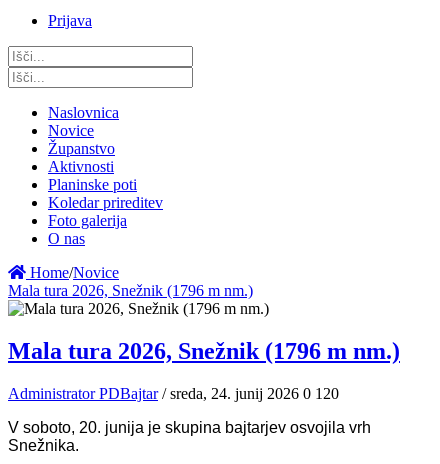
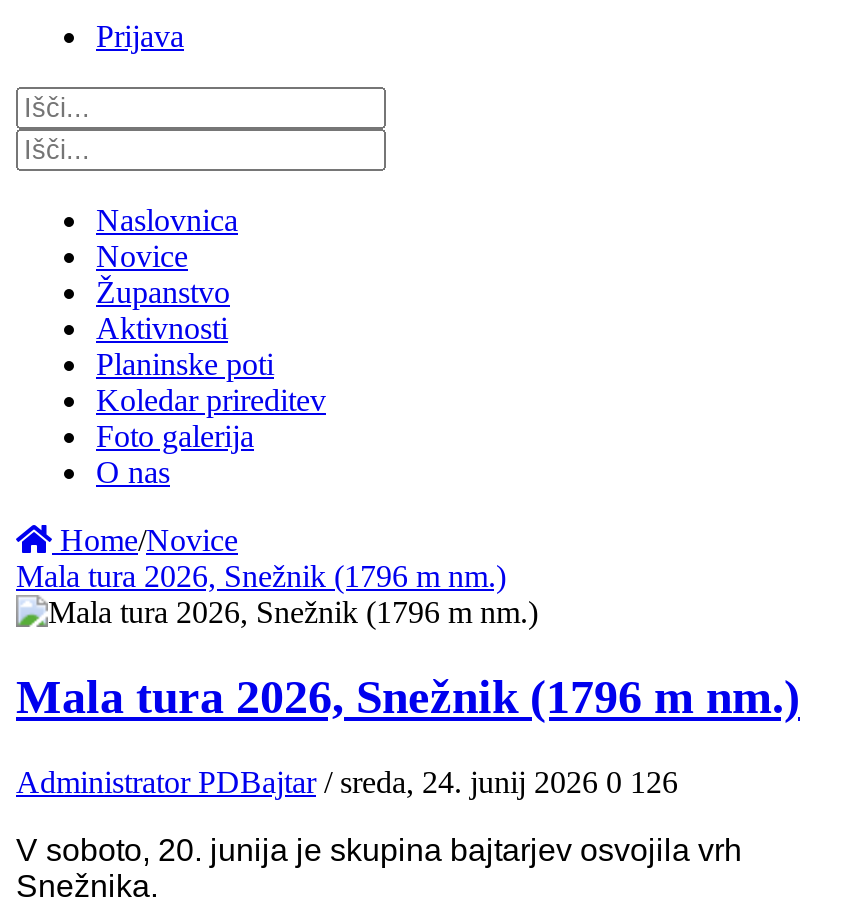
[8,385,339,402] Administrator PDBajtar / sreda, 24. junij 2026 0 120 -> [16,765,678,799] Administrator PDBajtar / sreda, 24. junij 2026 0 126

